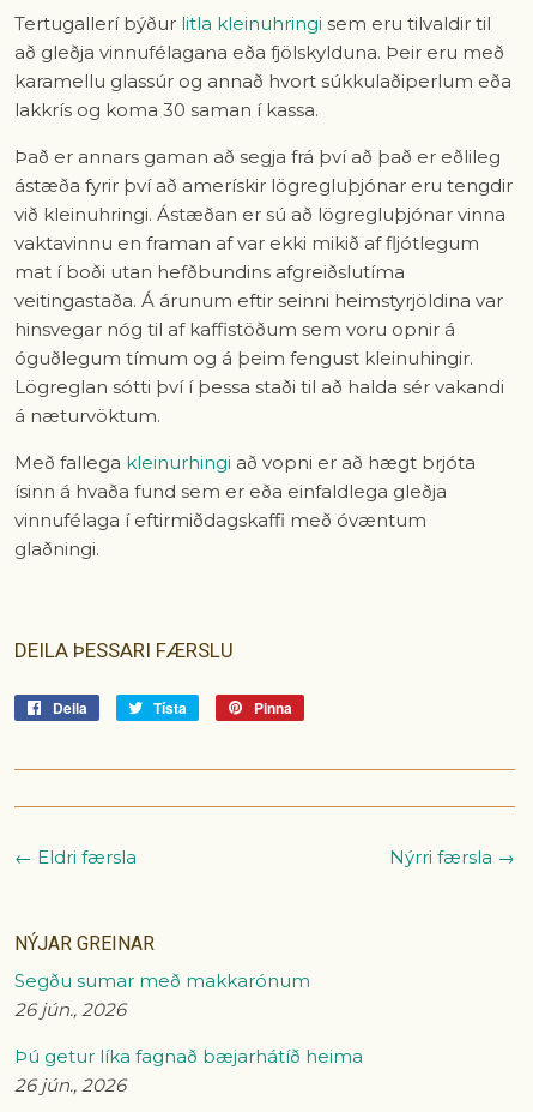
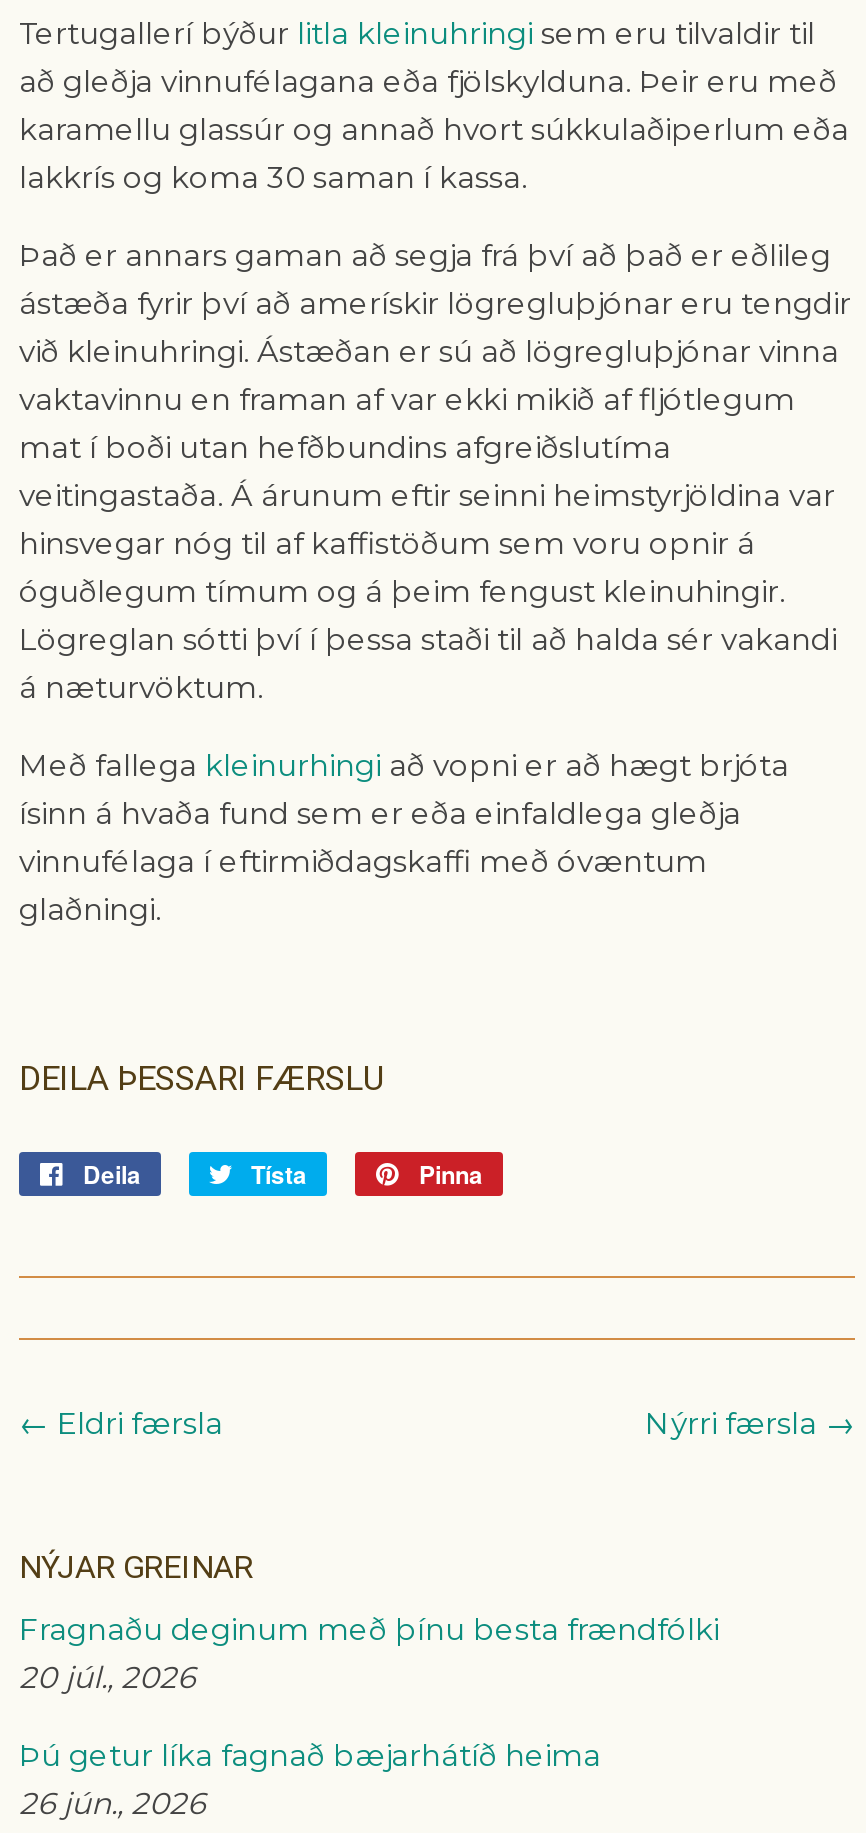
[14,969,310,1021] Segðu sumar með makkarónum | 26 jún., 2026 -> [19,1610,719,1696] Fragnaðu deginum með þínu besta frændfólki | 20 júl., 2026

